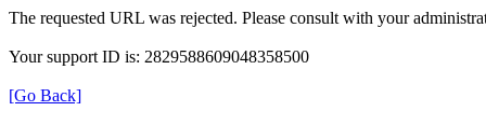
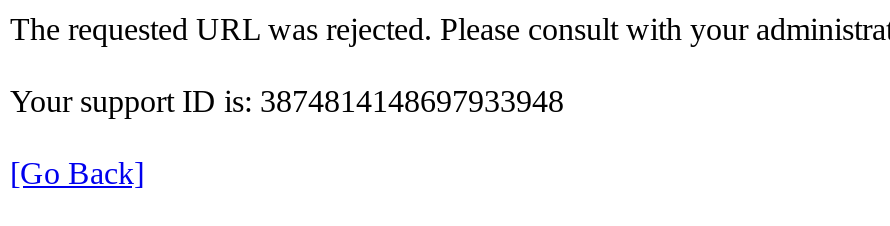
[9,47,309,66] Your support ID is: 2829588609048358500 -> [10,84,564,118] Your support ID is: 3874814148697933948

